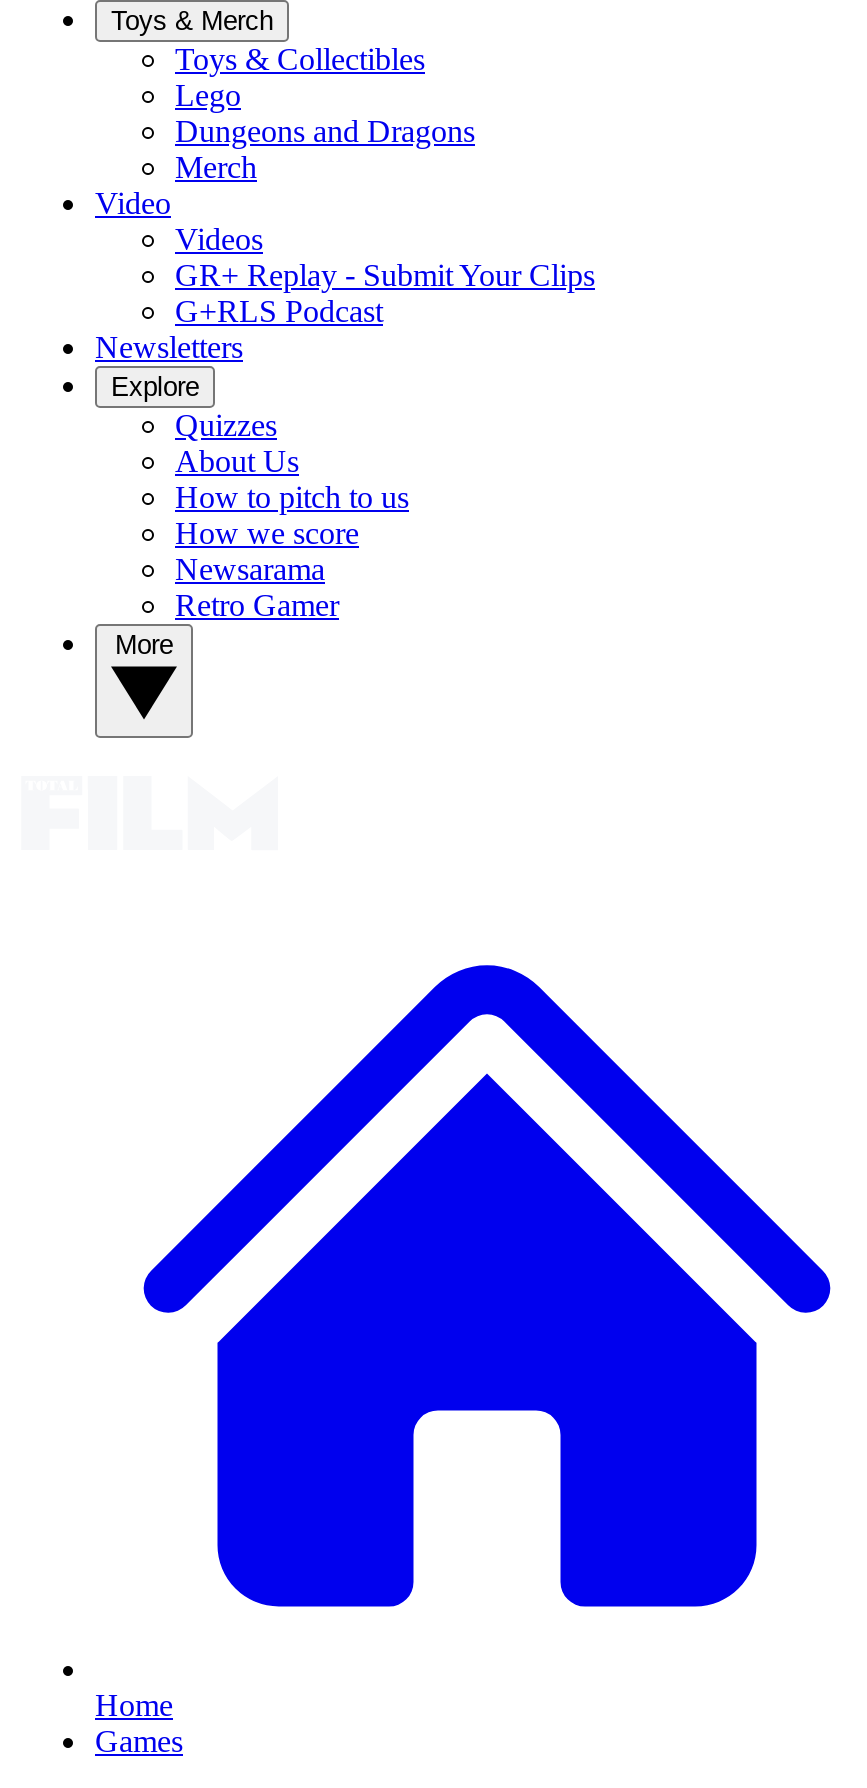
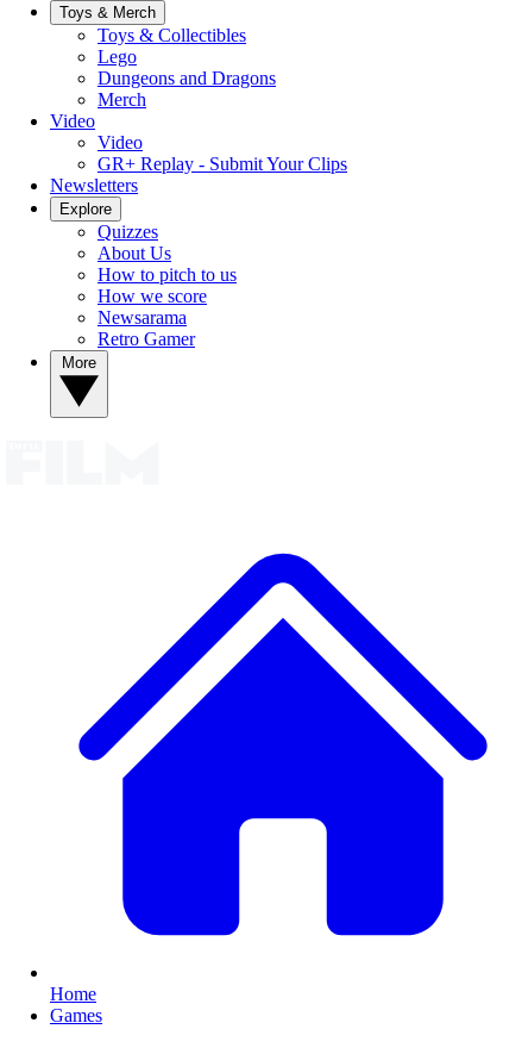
[175,221,263,255] Videos -> [98,132,143,152] Video
[175,293,383,327] G+RLS Podcast -> none

